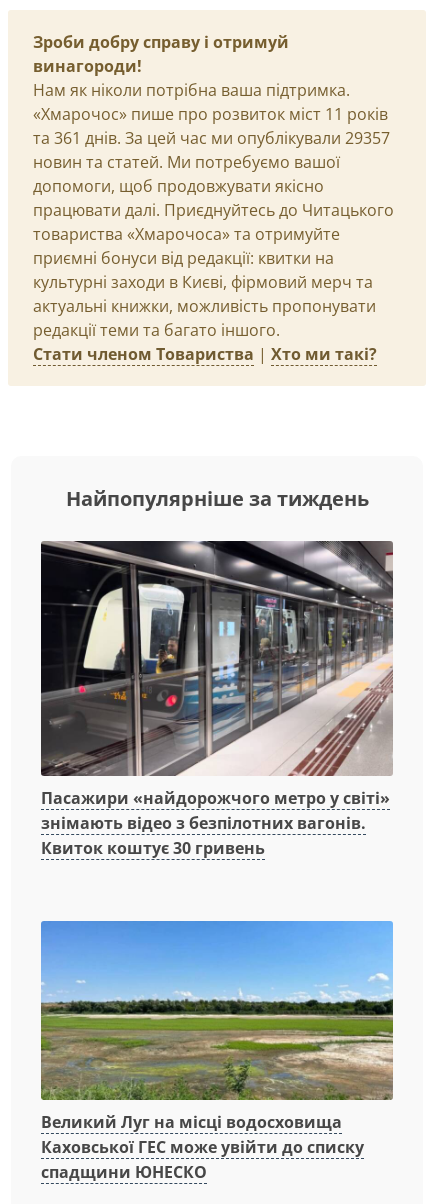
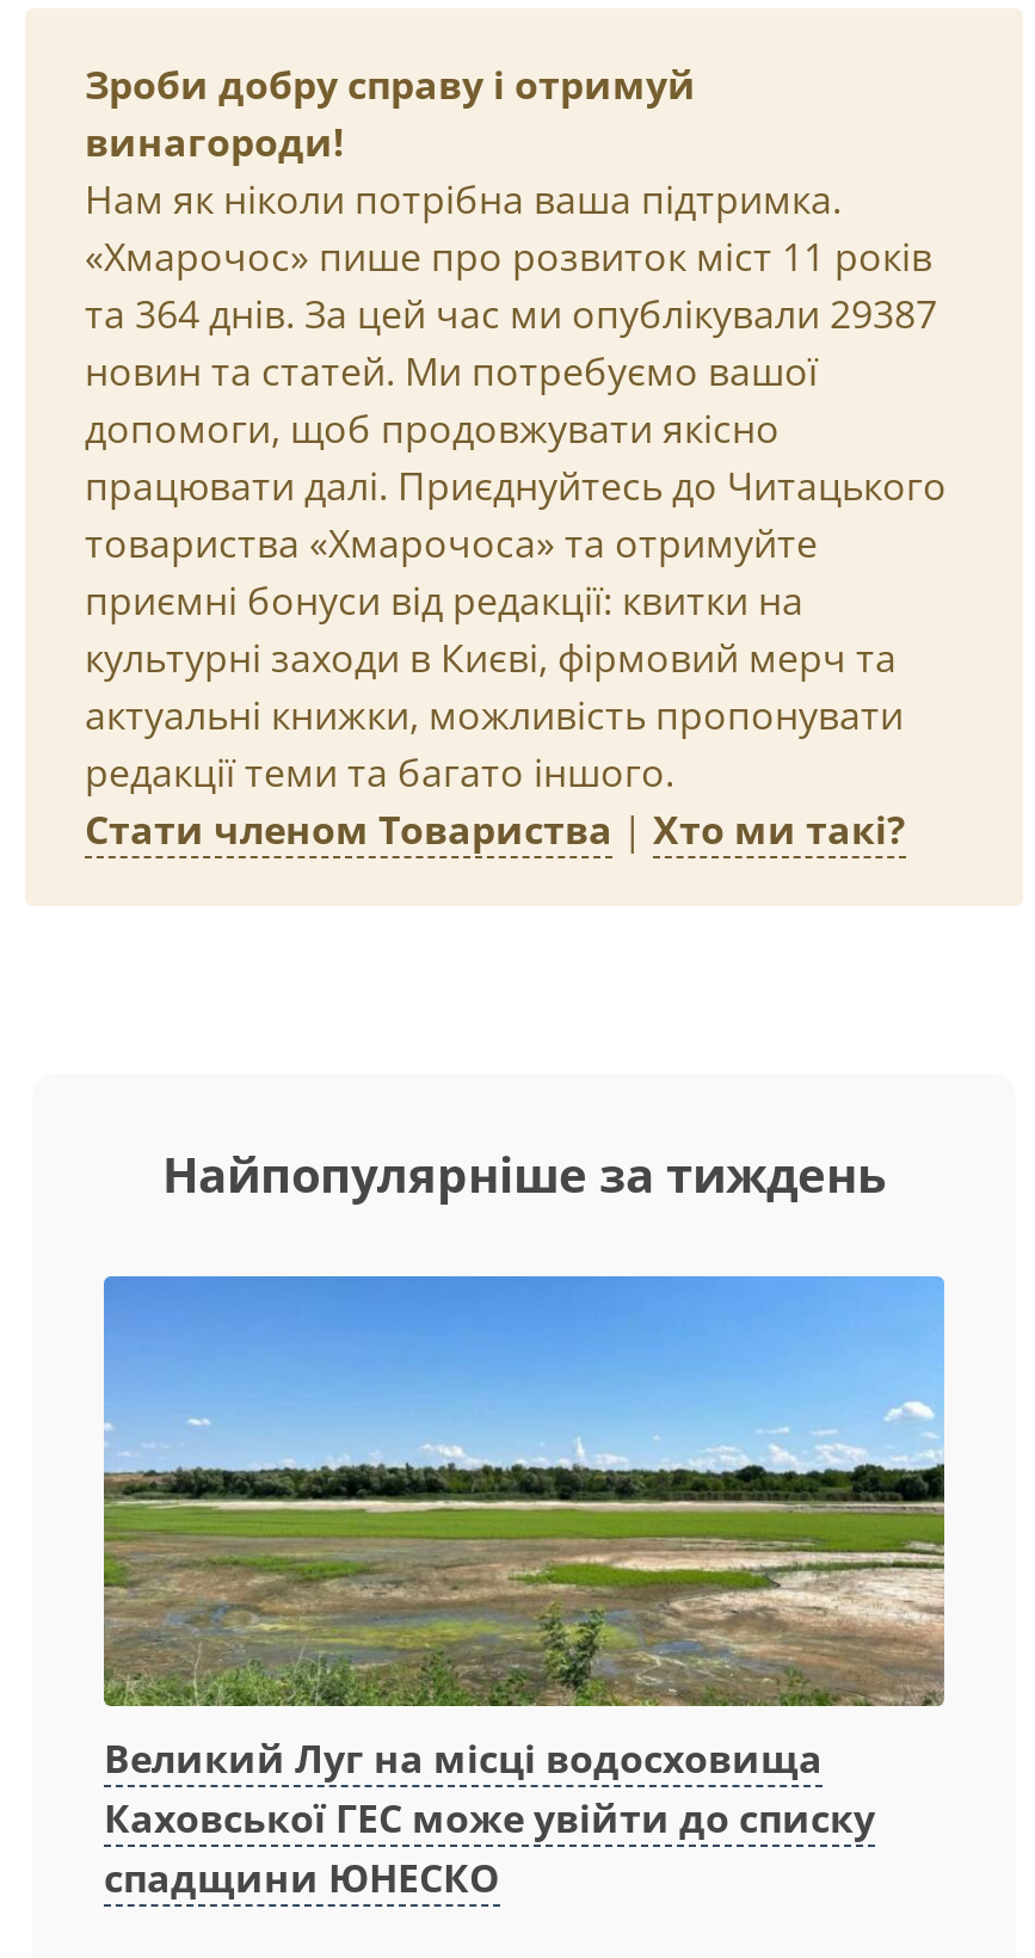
[33,127,390,149] та 361 днів. За цей час ми опублікували 29357 -> [85,288,937,340] та 364 днів. За цей час ми опублікували 29387
[40,540,394,859] [image] | Пасажири «найдорожчого метро у світі» | знімають відео з безпілотних вагонів. | Квиток коштує 30 гривень -> none

